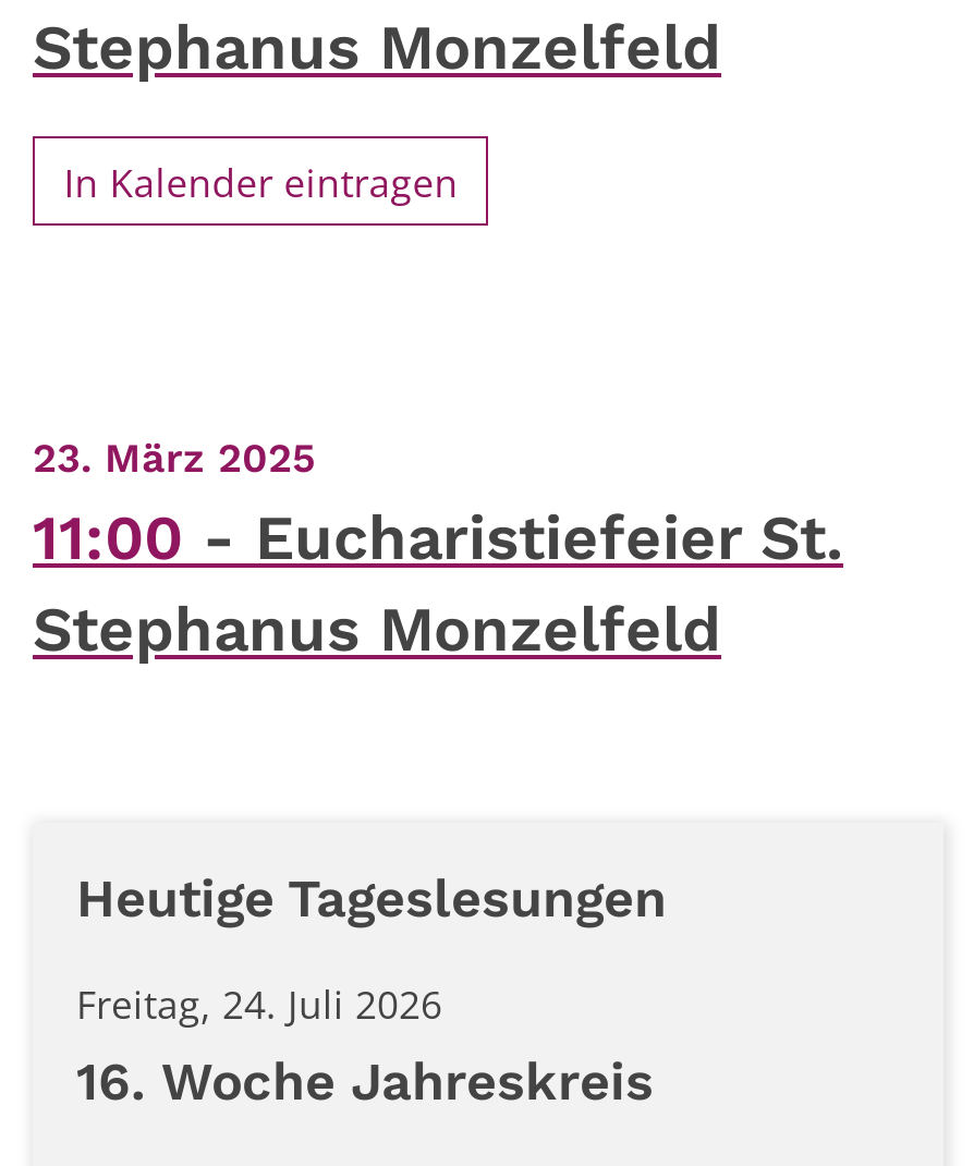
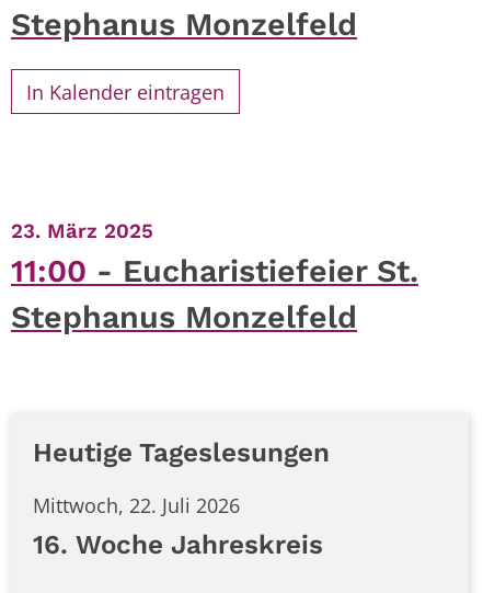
[76,977,442,1030] Freitag, 24. Juli 2026 -> [33,492,240,518] Mittwoch, 22. Juli 2026

